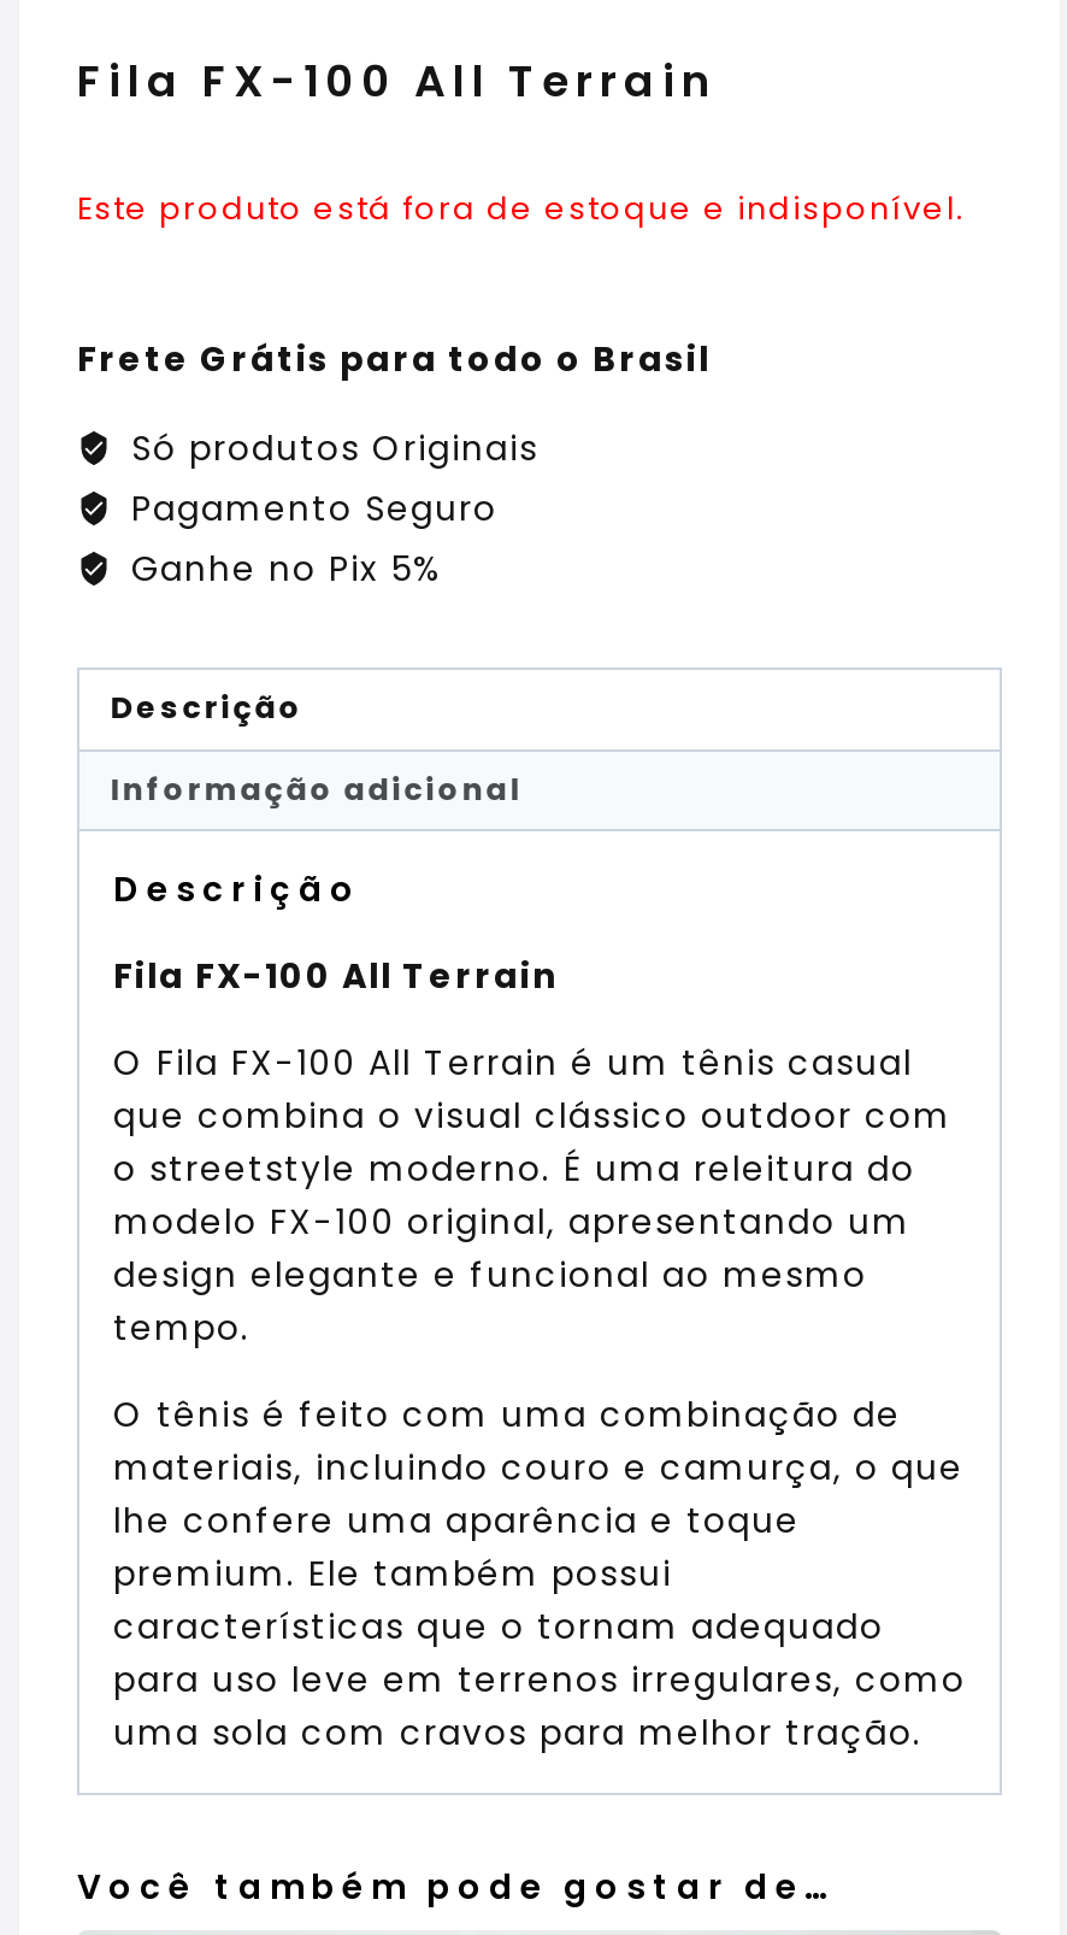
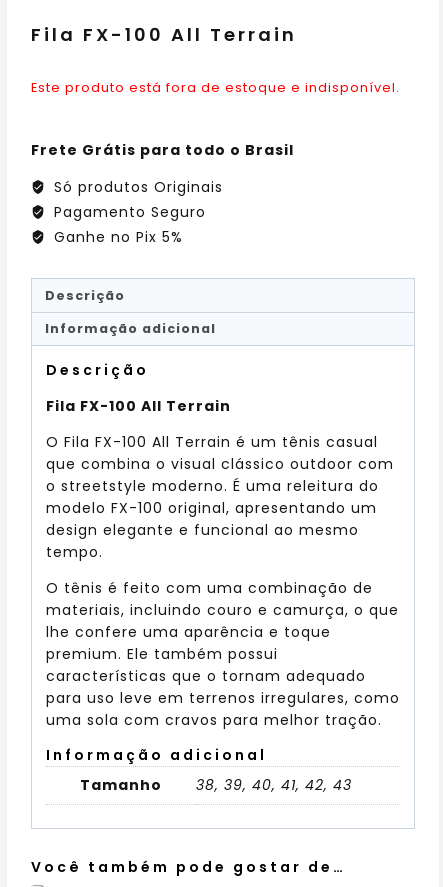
none -> [46,745,352,795] Informação adicional | Tamanho | 38, 39, 40, 41, 42, 43

